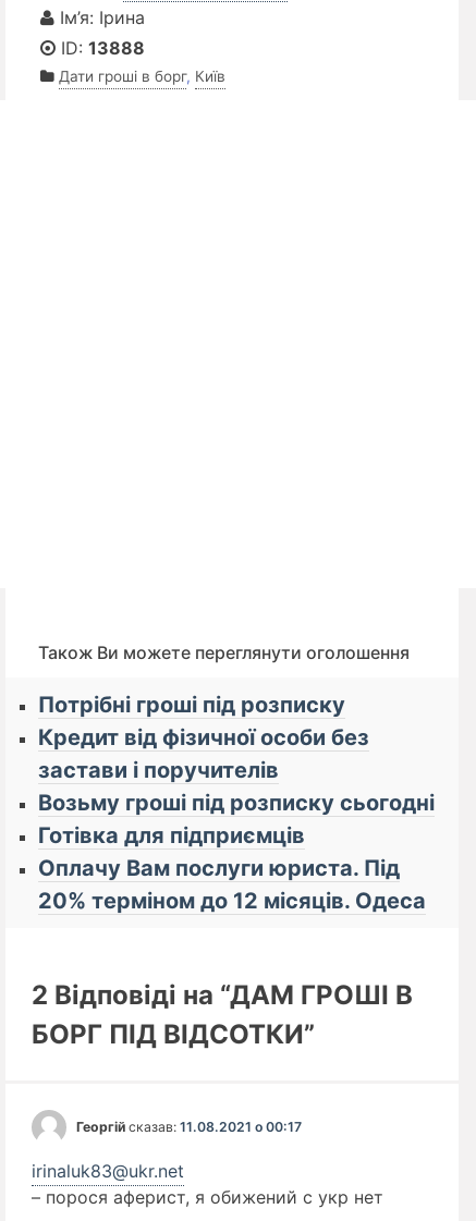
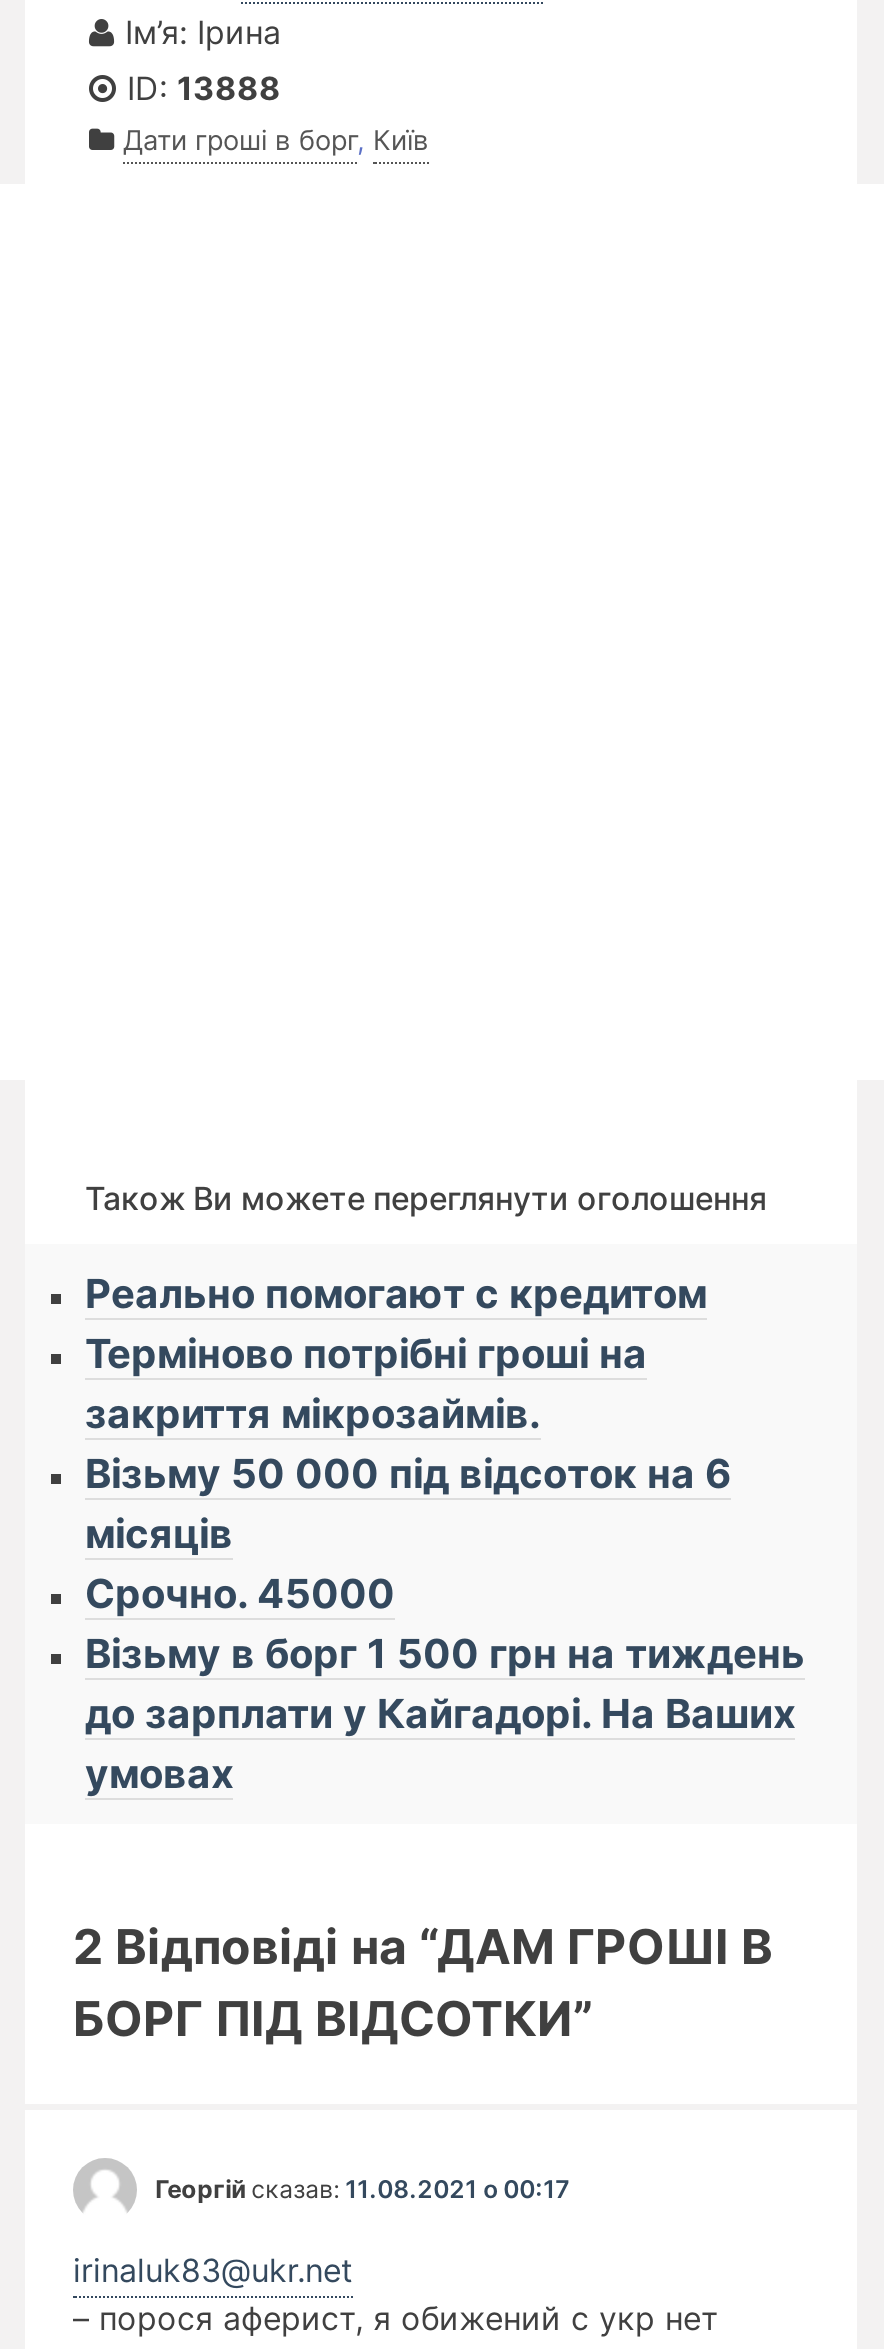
[38,692,435,914] Потрібні гроші під розписку | Кредит від фізичної особи без | застави і поручителів | Возьму гроші під розписку сьогодні | Готівка для підприємців | Оплачу Вам послуги юриста. Під | 20% терміном до 12 місяців. Одеса -> [85,1270,805,1798] Реально помогают с кредитом | Терміново потрібні гроші на | закриття мікрозаймів. | Візьму 50 000 під відсоток на 6 | місяців | Срочно. 45000 | Візьму в борг 1 500 грн на тиждень | до зарплати у Кайгадорі. На Ваших | умовах

